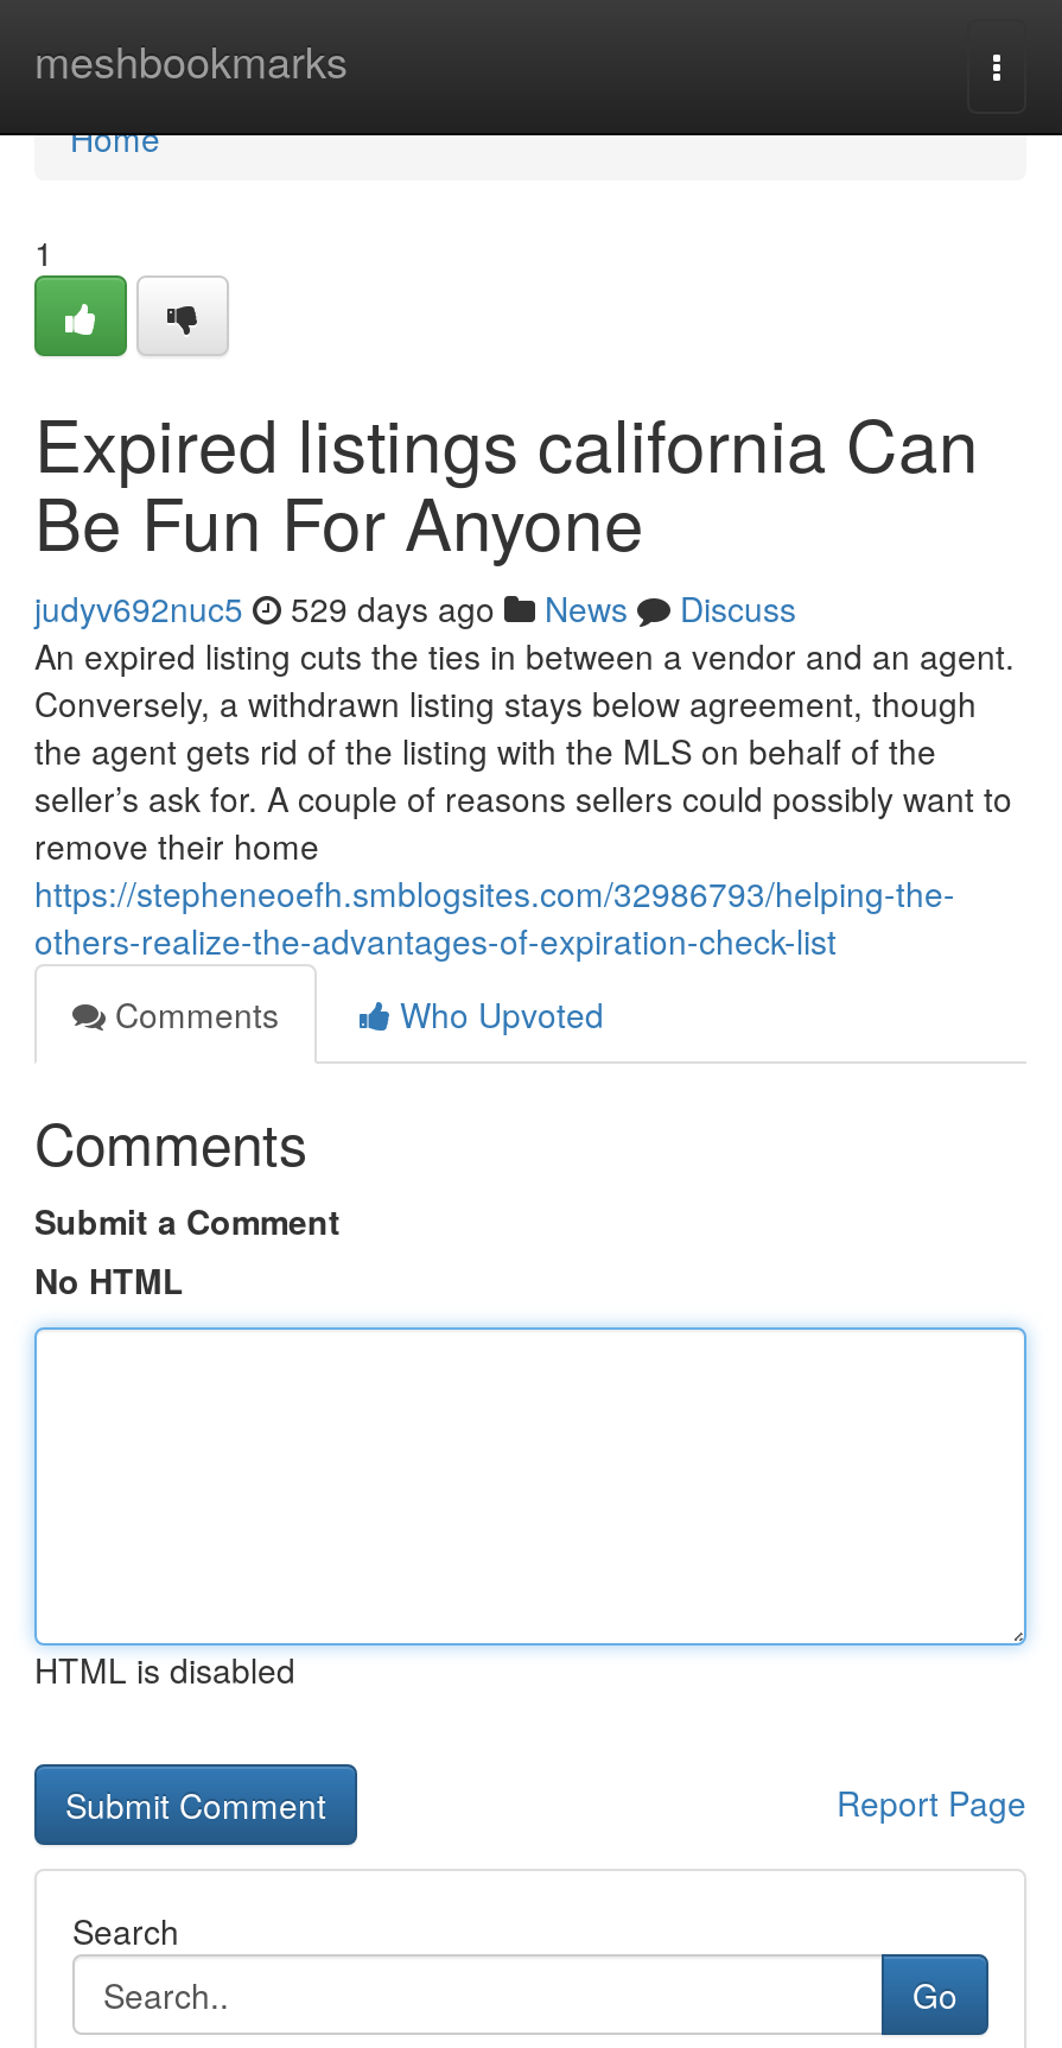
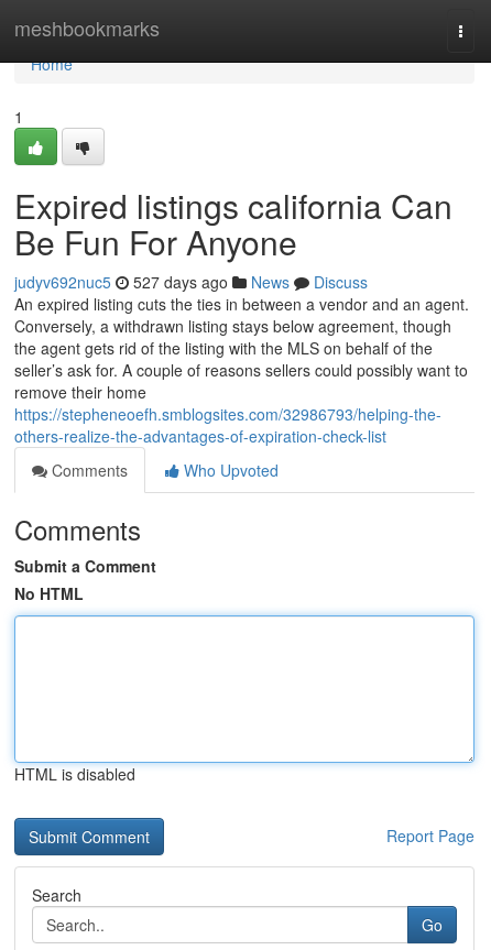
[34,584,796,632] judyv692nuc5 529 days ago News Discuss -> [14,271,368,293] judyv692nuc5 527 days ago News Discuss

